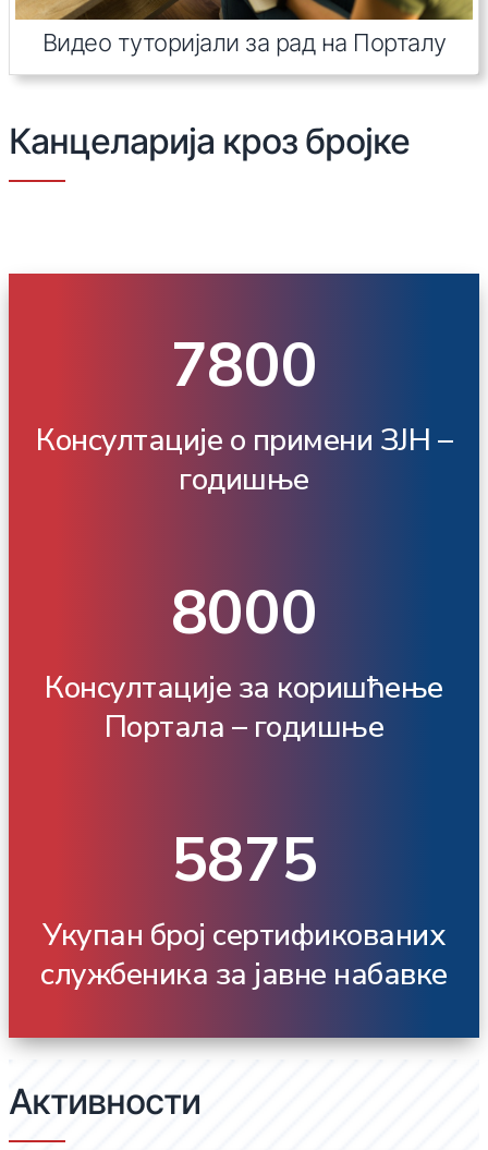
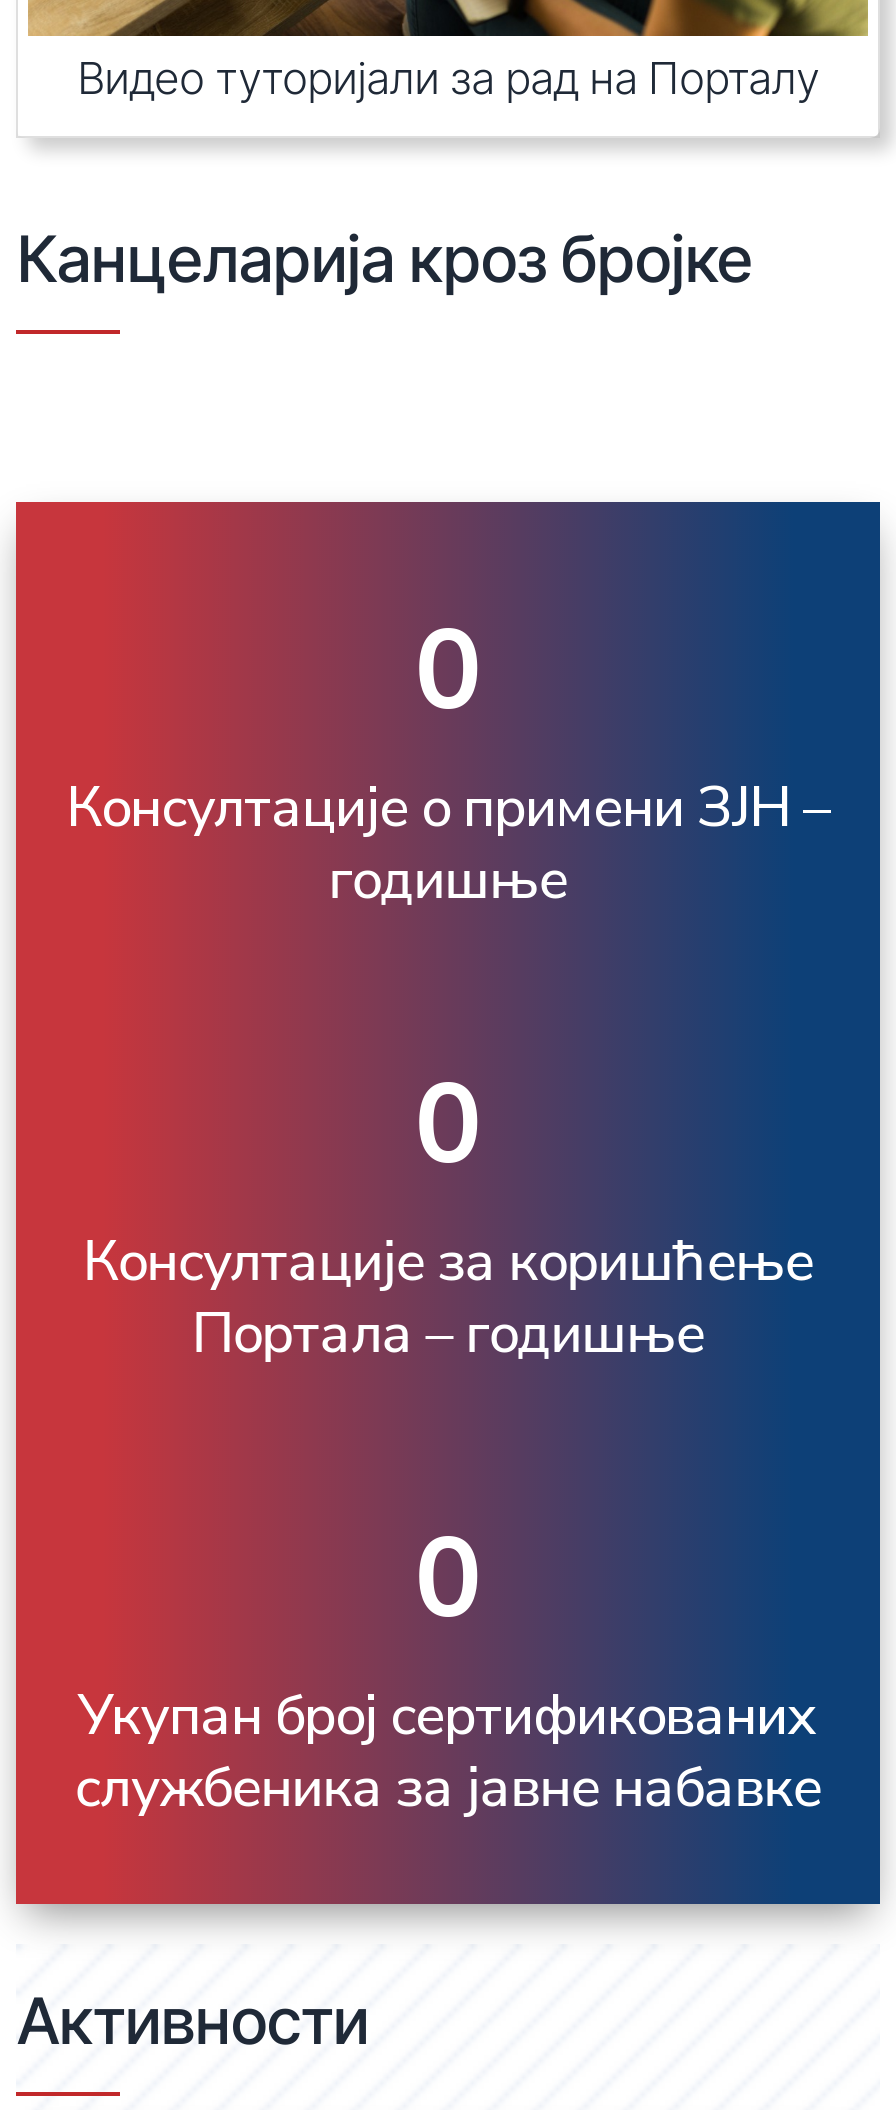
[170,324,318,408] 7800 -> [414,594,482,748] 0
[170,571,318,655] 8000 -> [414,1048,482,1202] 0
[170,819,318,902] 5875 -> [414,1502,482,1656] 0

